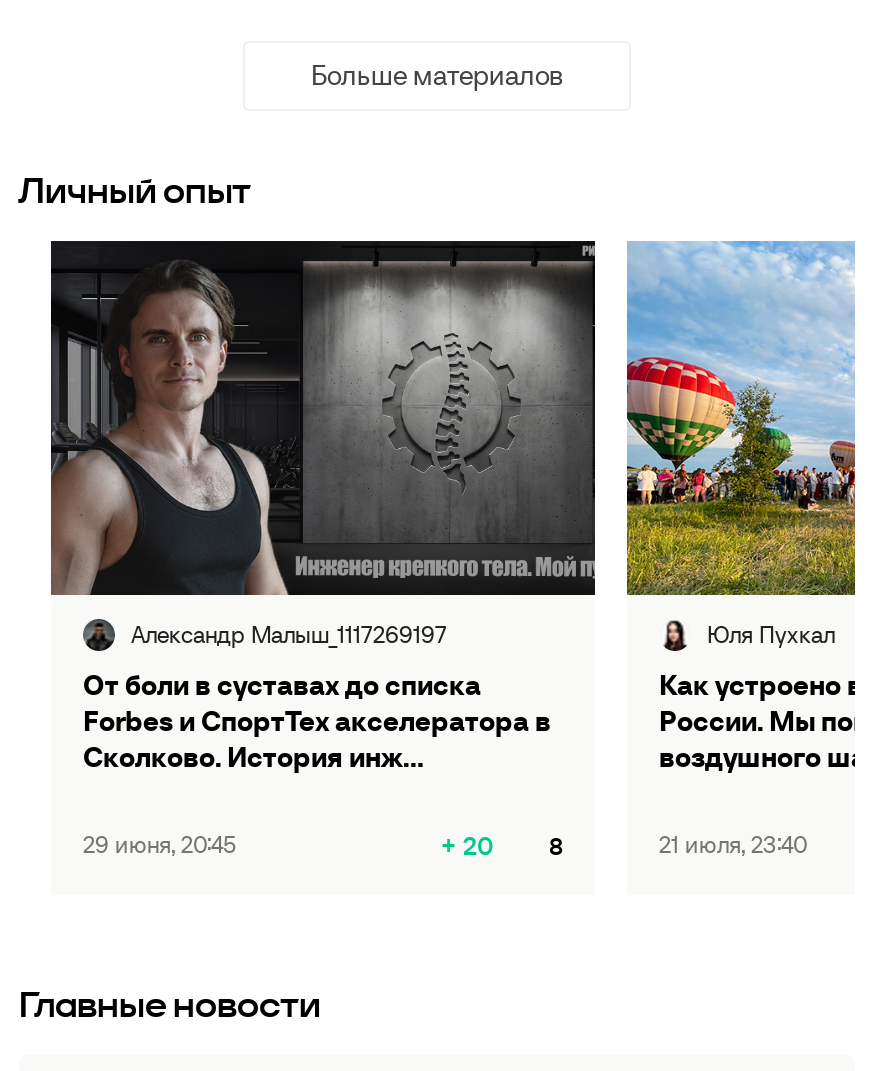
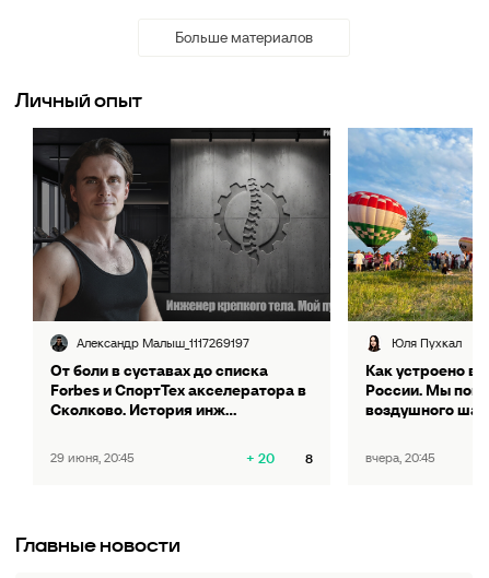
[659,828,807,858] 21 июля, 23:40 -> [365,449,435,465] вчера, 20:45

